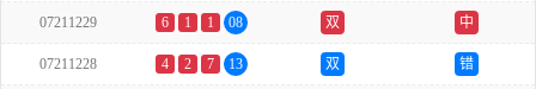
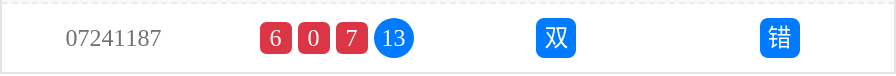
[39,14,97,31] 07211229 -> [66,24,162,52] 07241187
[39,14,474,72] 1 | 1 | 08 | 双 | 中 | 07211228 | 4 | 2 -> [308,24,320,52] 0

